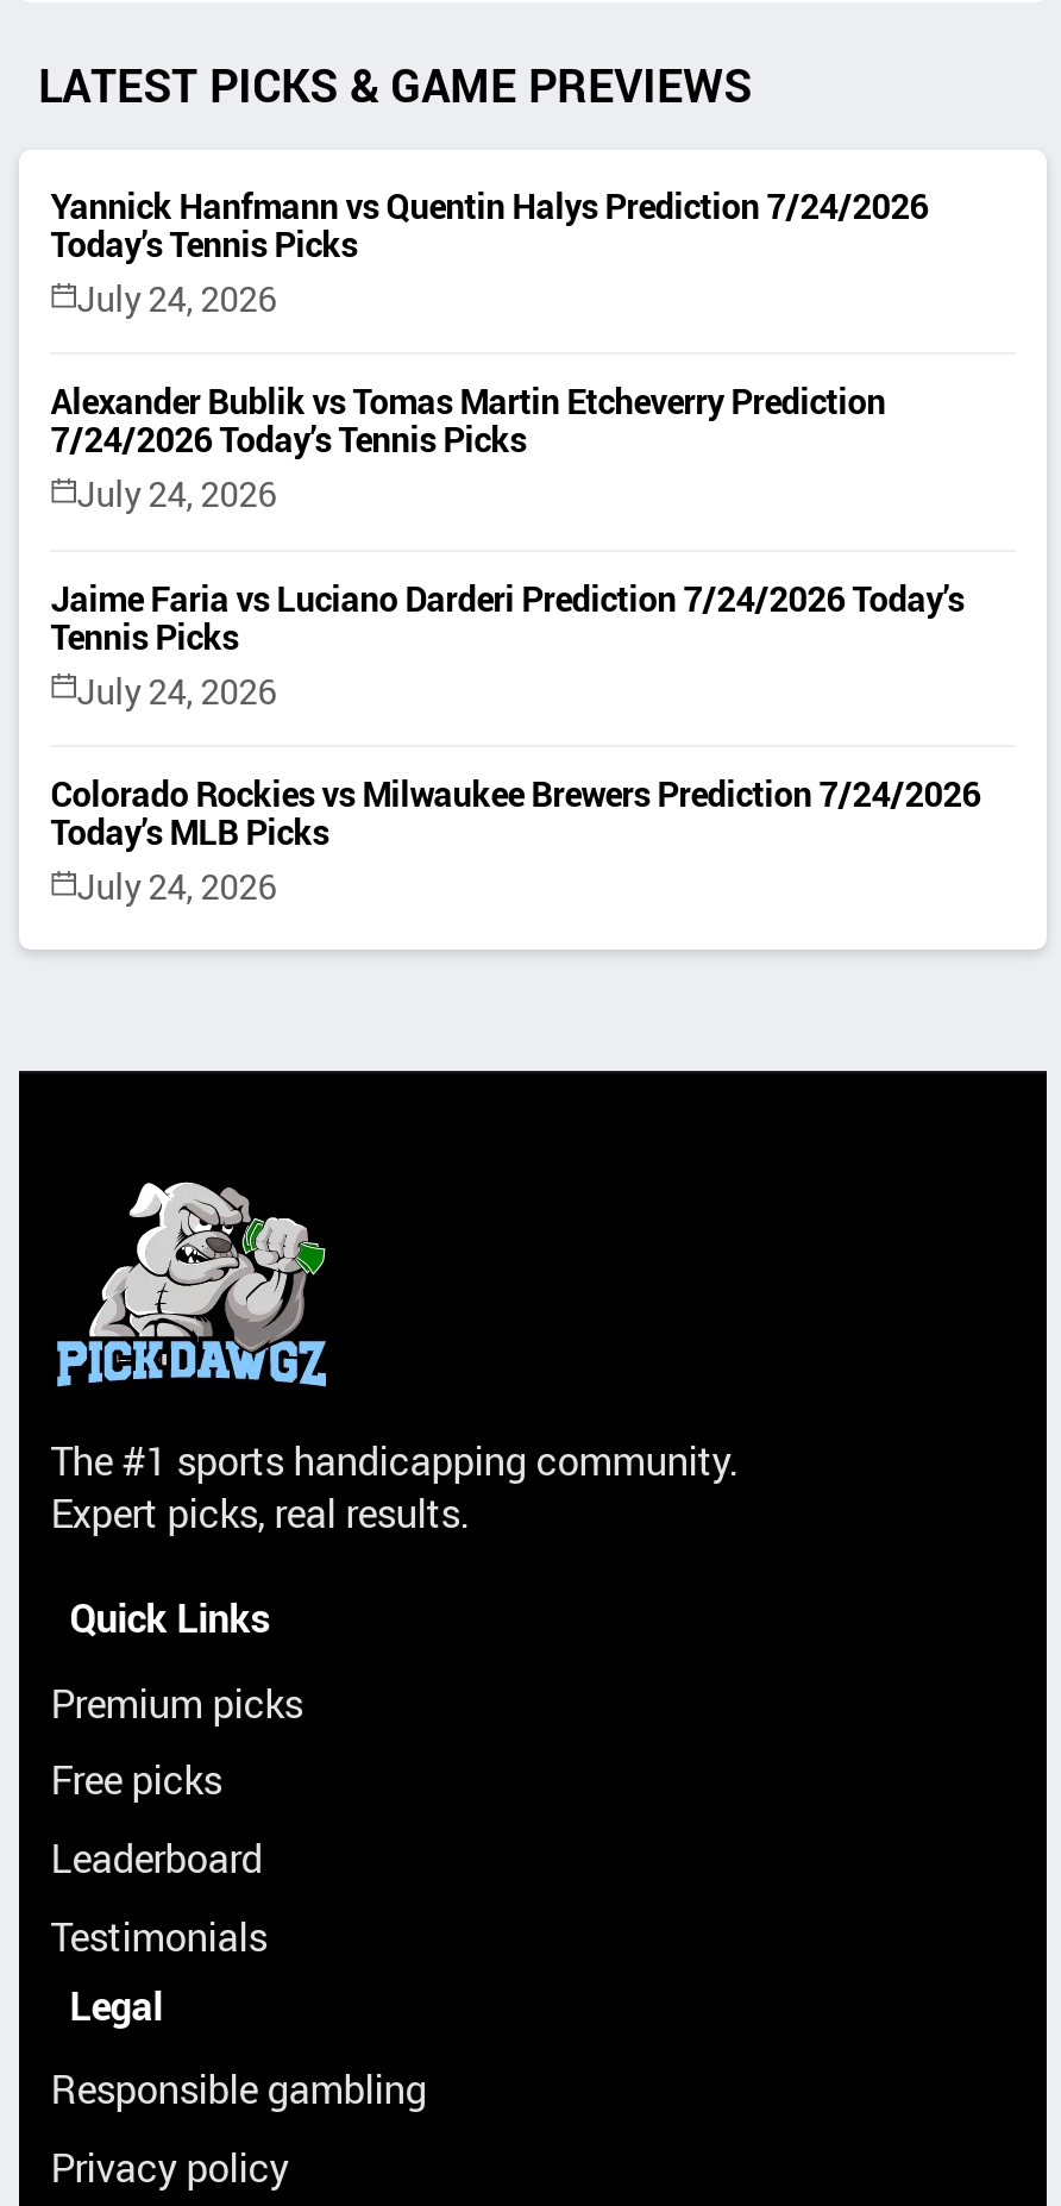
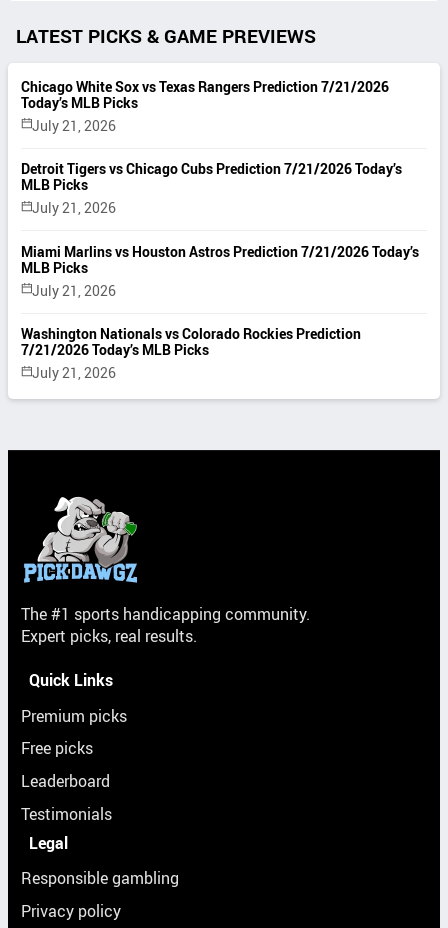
[50,183,981,816] Yannick Hanfmann vs Quentin Halys Prediction 7/24/2026 | Today’s Tennis Picks | July 24, 2026 | Alexander Bublik vs Tomas Martin Etcheverry Prediction | 7/24/2026 Today’s Tennis Picks | July 24, 2026 | Jaime Faria vs Luciano Darderi Prediction 7/24/2026 Today’s | Tennis Picks | July 24, 2026 | Colorado Rockies vs Milwaukee Brewers Prediction 7/24/2026 -> [21,77,389,96] Chicago White Sox vs Texas Rangers Prediction 7/21/2026
moved [50,809,329,854] -> [21,93,138,112]: Today’s MLB Picks
[77,864,276,909] July 24, 2026 -> [21,116,419,382] July 21, 2026 | Detroit Tigers vs Chicago Cubs Prediction 7/21/2026 Today’s | MLB Picks | July 21, 2026 | Miami Marlins vs Houston Astros Prediction 7/21/2026 Today’s | MLB Picks | July 21, 2026 | Washington Nationals vs Colorado Rockies Prediction | 7/21/2026 Today’s MLB Picks | July 21, 2026

